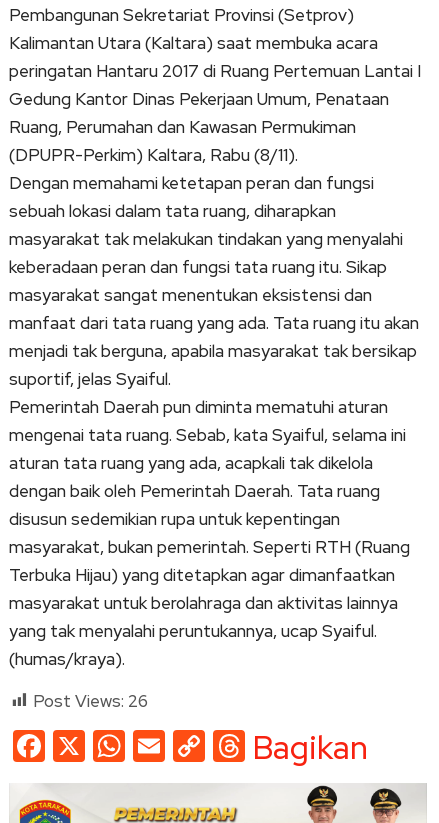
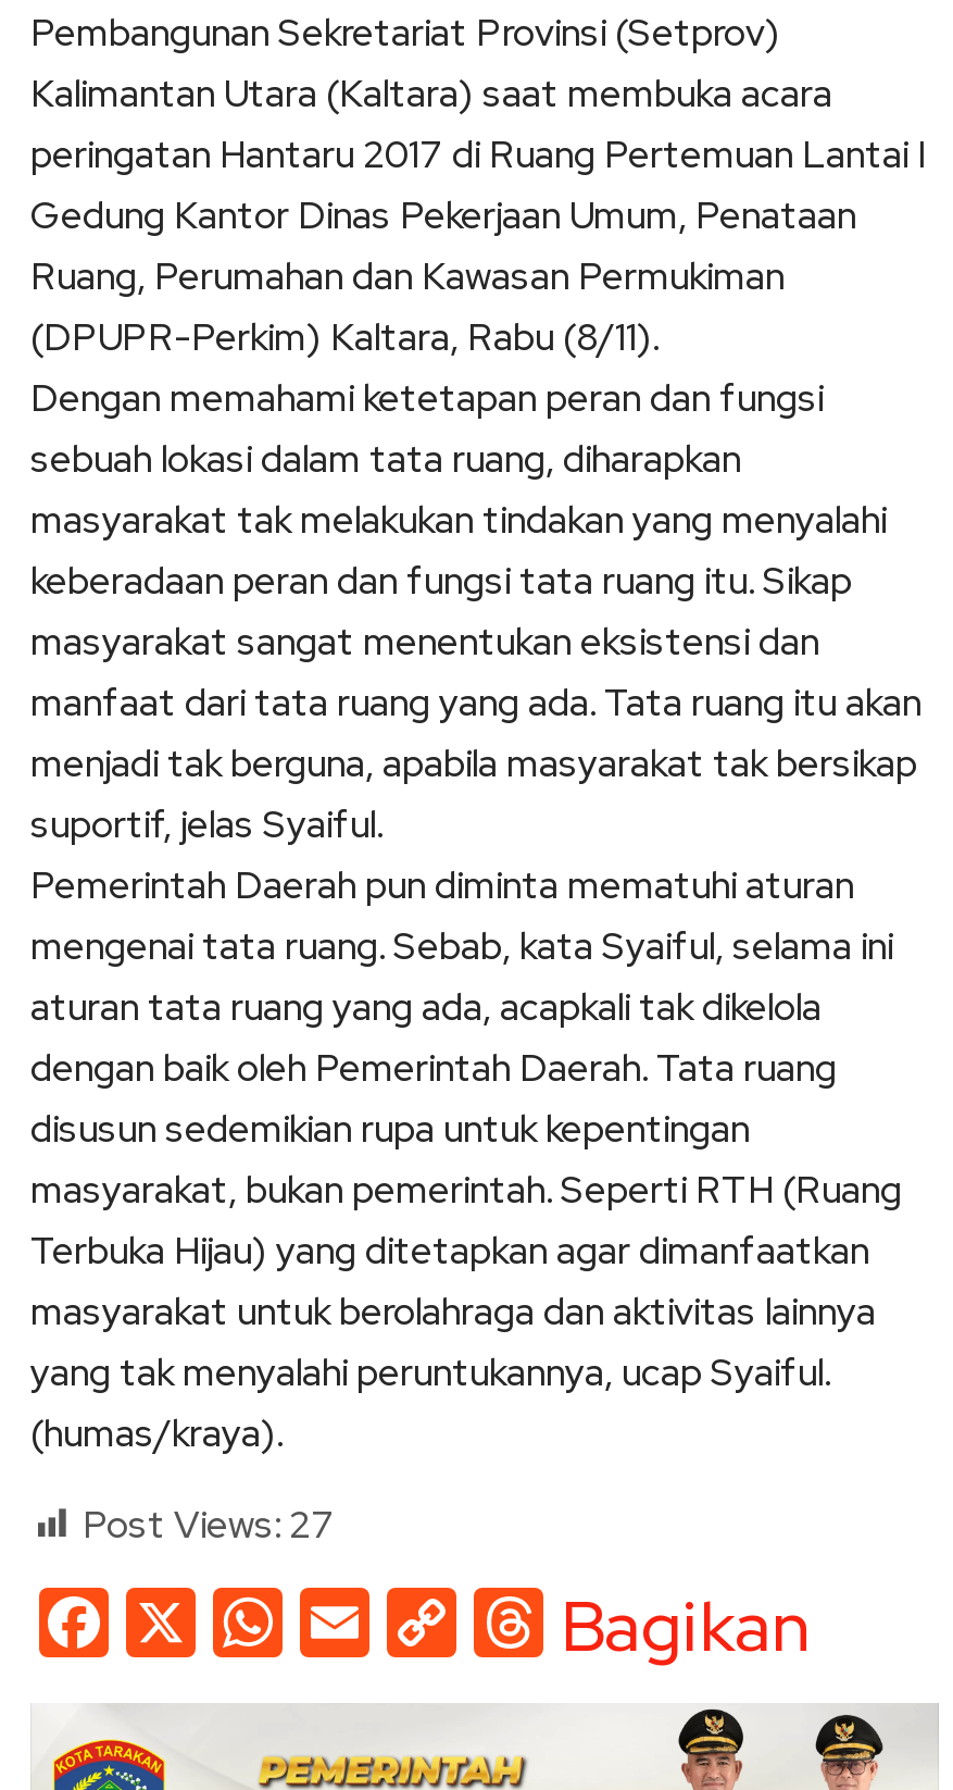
[33,690,148,712] Post Views: 26 -> [83,1500,335,1548] Post Views: 27

